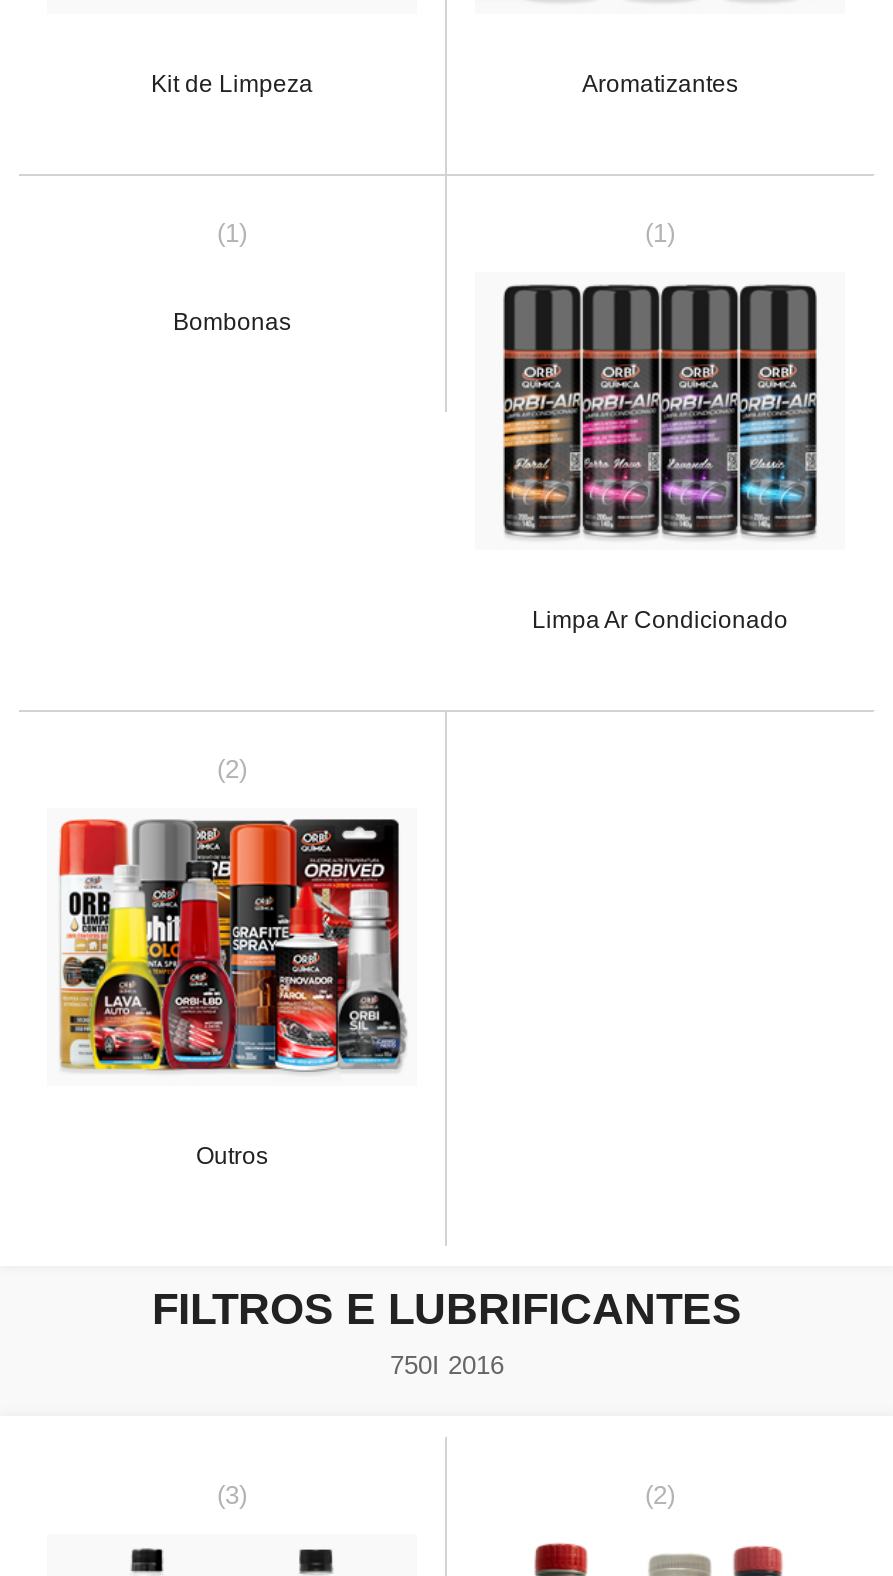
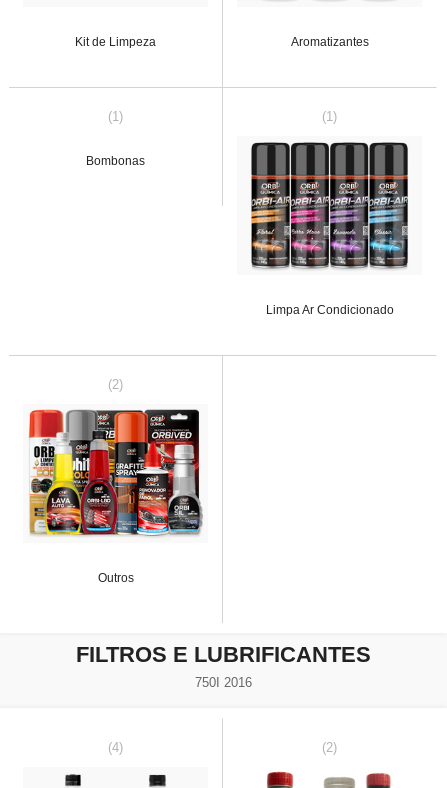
[217,1480,247,1510] (3) -> [108,740,123,755] (4)

